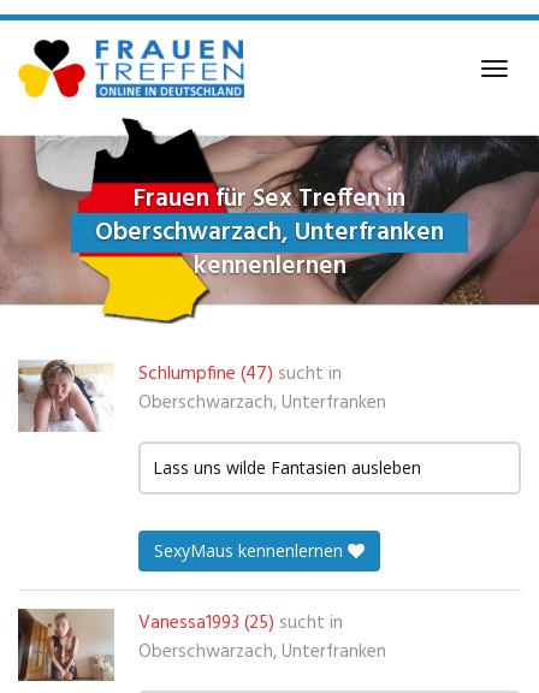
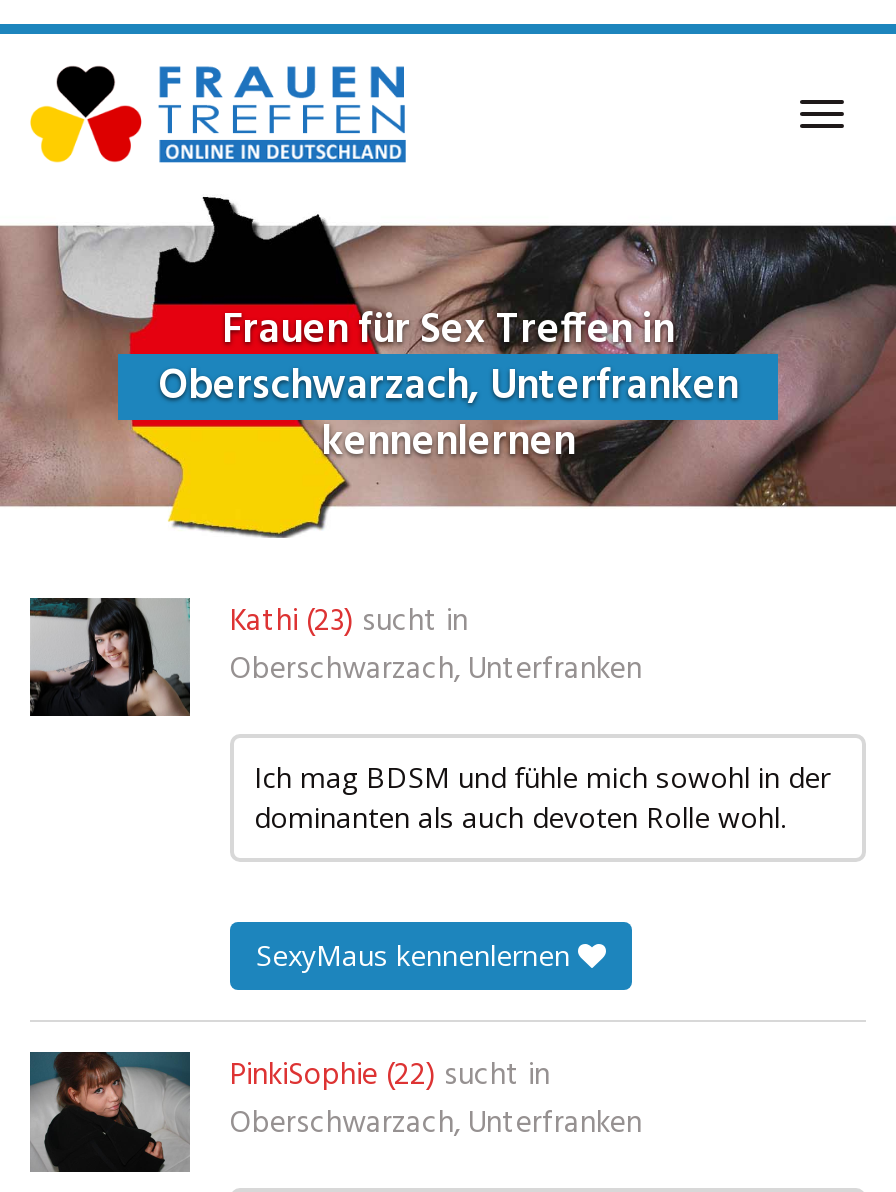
[18,359,342,433] [image] | Schlumpfine (47) sucht in -> [30,596,468,718] [image] | Kathi (23) sucht in
[153,455,421,478] Lass uns wilde Fantasien ausleben -> [254,757,830,835] Ich mag BDSM und fühle mich sowohl in der | dominanten als auch devoten Rolle wohl.
[18,608,343,682] [image] | Vanessa1993 (25) sucht in -> [30,1051,550,1174] [image] | PinkiSophie (22) sucht in

